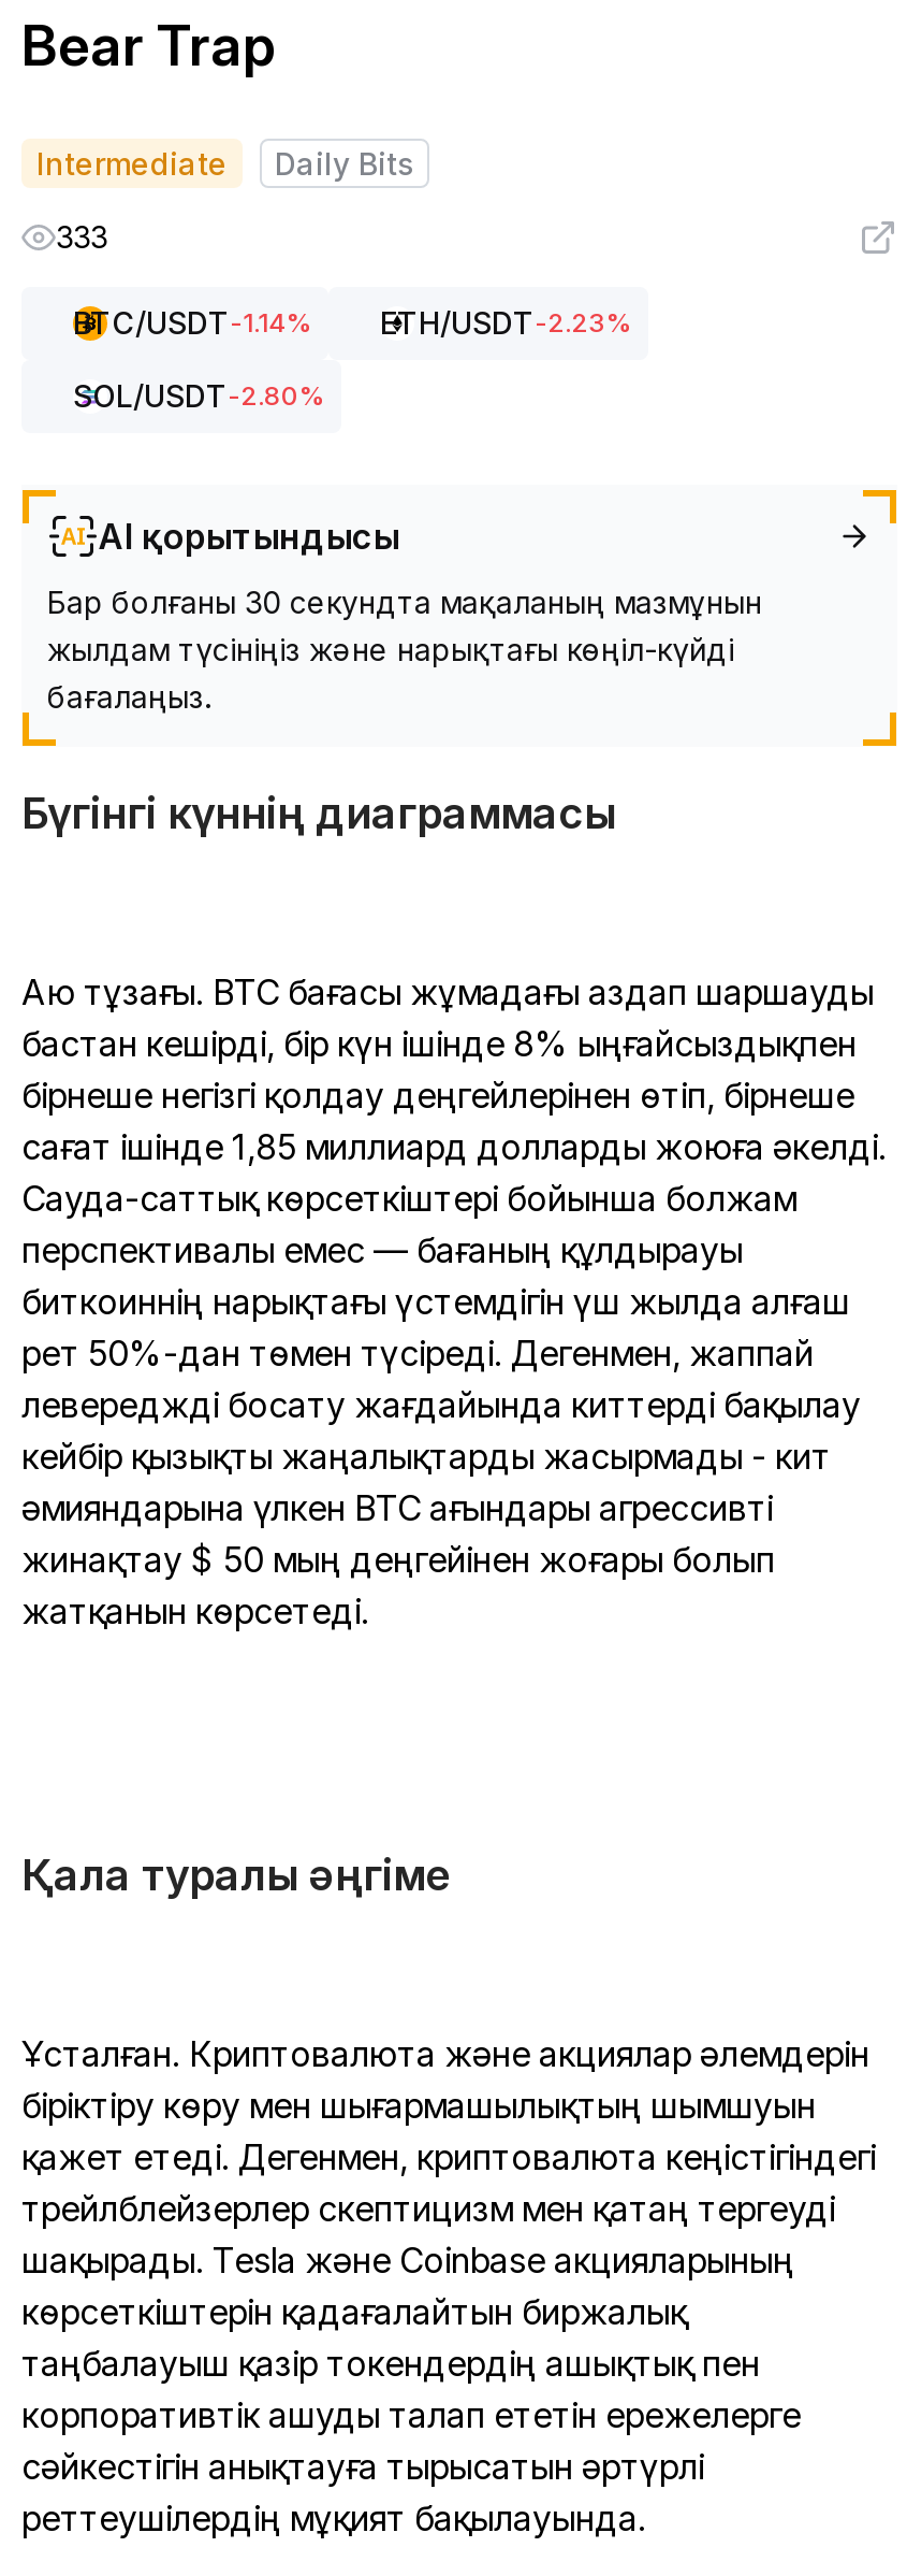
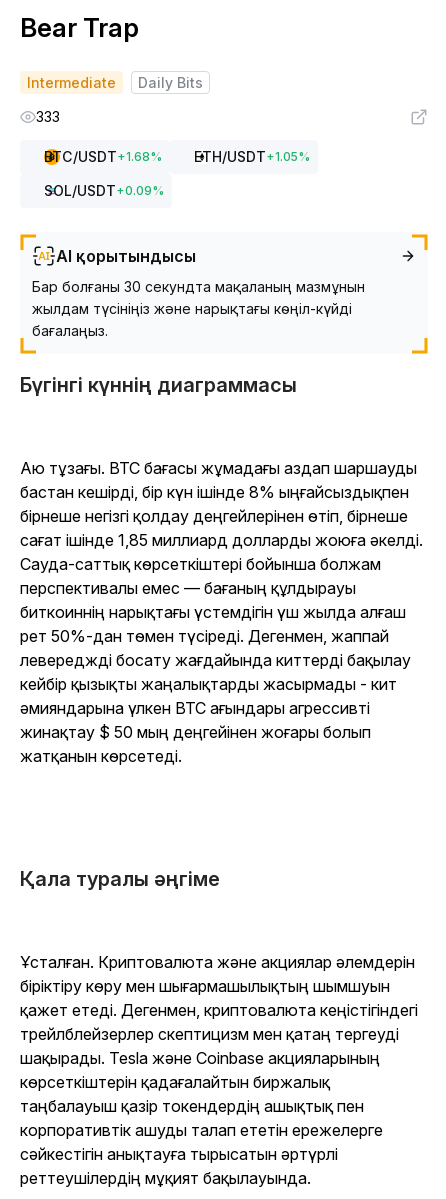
[73,304,631,341] BTC/USDT-1.14% | ETH/USDT-2.23% -> [44,148,310,165] BTC/USDT + 1.68% | ETH/USDT + 1.05%
[73,377,324,414] SOL/USDT-2.80% -> [44,182,164,199] SOL/USDT + 0.09%

